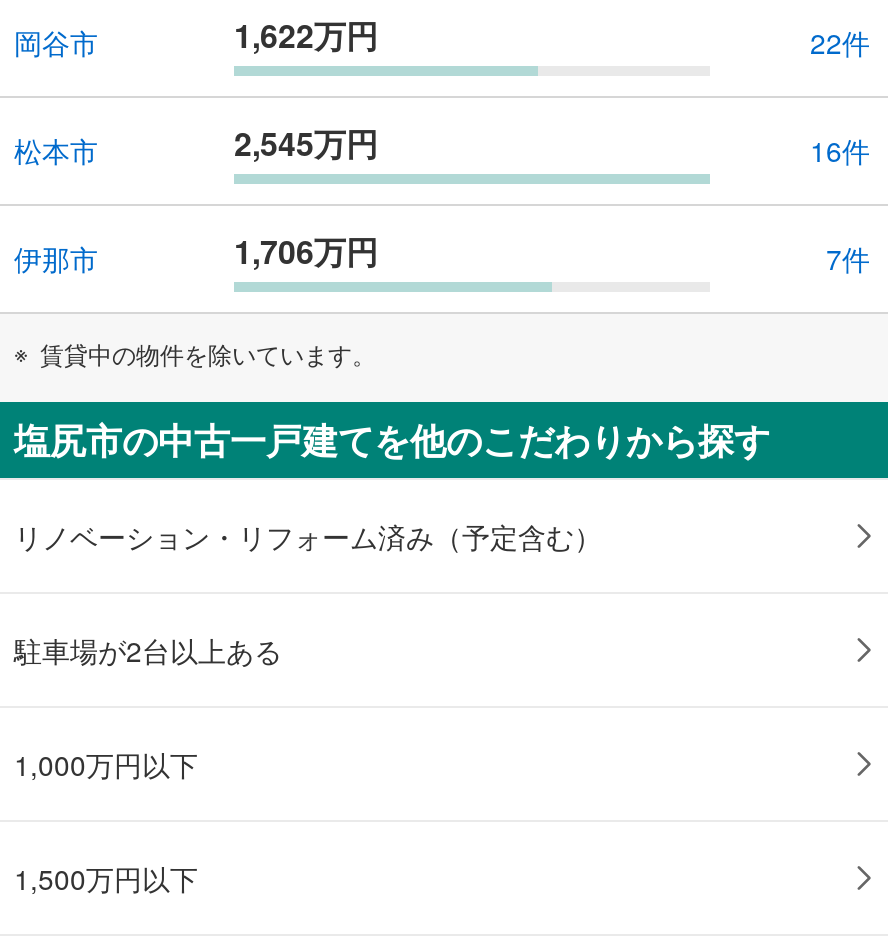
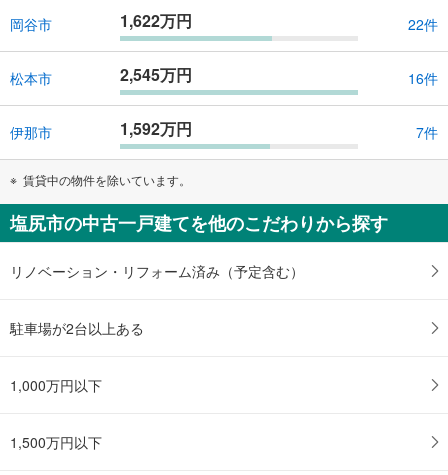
[234,228,378,274] 1,706万円 -> [120,117,192,140] 1,592万円

